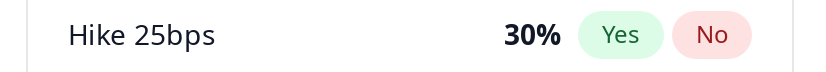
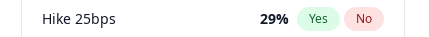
[504,15,728,53] 30% Yes No -> [260,9,372,28] 29% Yes No

